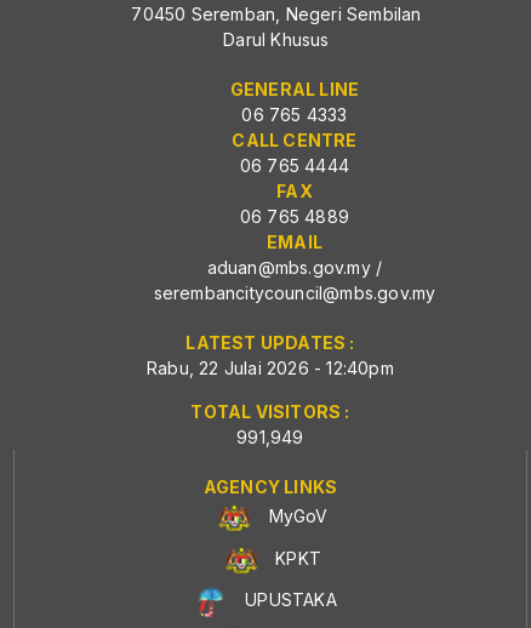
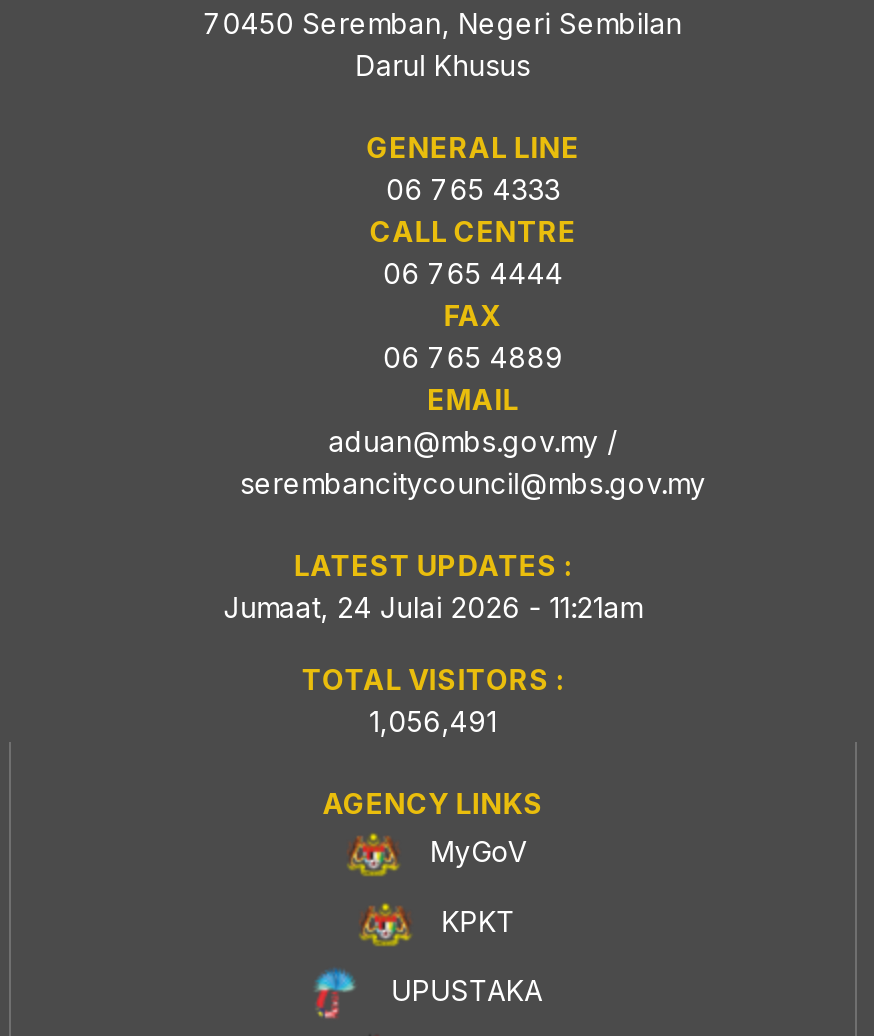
[147,357,394,378] Rabu, 22 Julai 2026 - 12:40pm -> [224,590,642,624] Jumaat, 24 Julai 2026 - 11:21am
[237,427,304,447] 991,949 -> [369,704,497,738] 1,056,491

